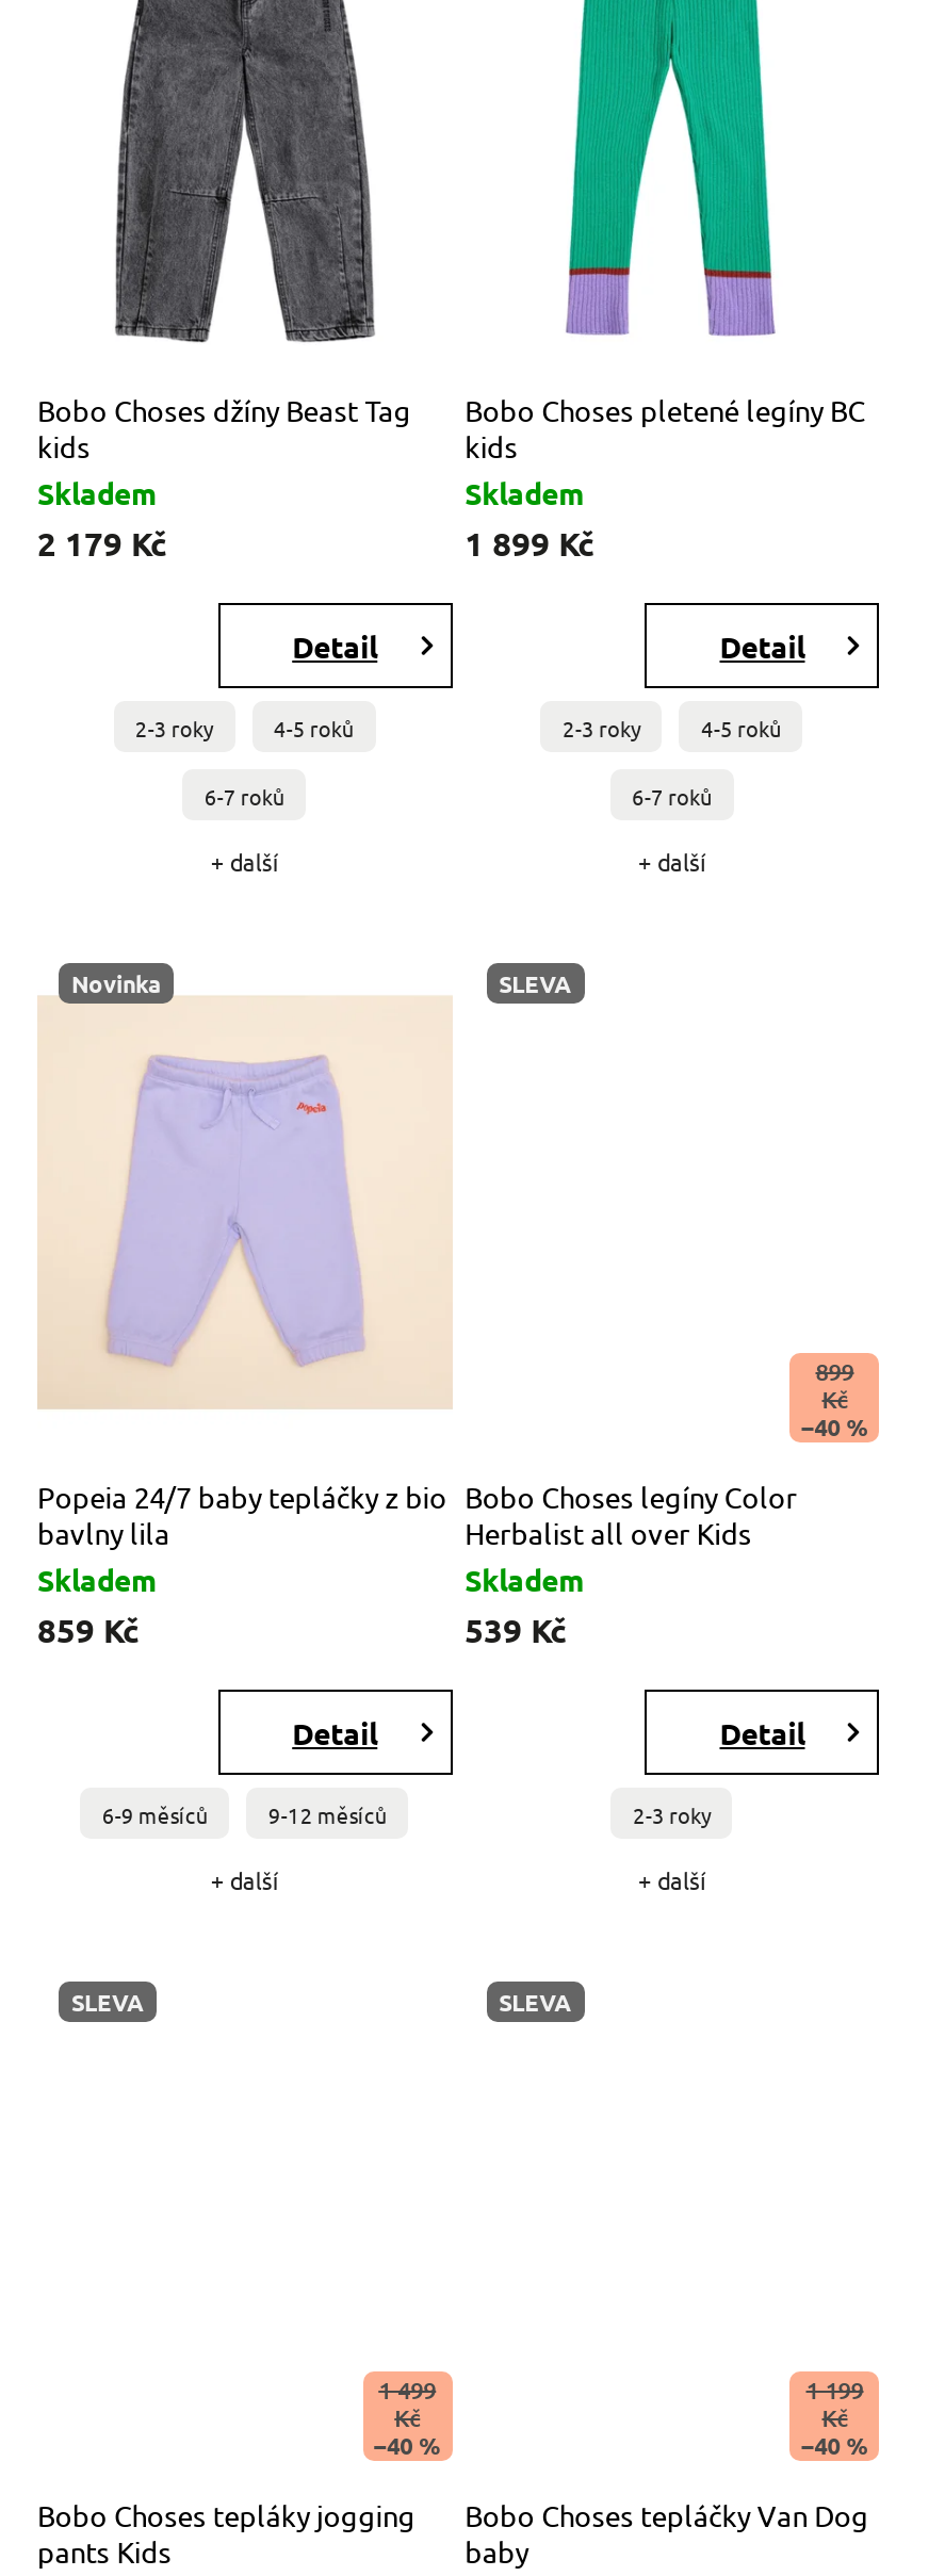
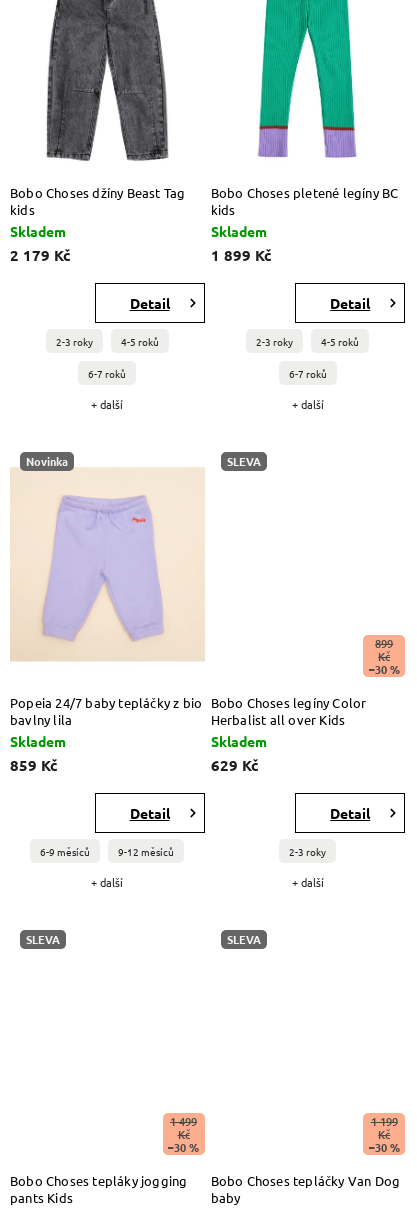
[802,1408,868,1442] –40 % -> [369,661,400,677] –30 %
[465,1609,567,1651] 539 Kč -> [211,755,259,775] 629 Kč
[374,2427,440,2461] –40 % -> [168,1139,199,1155] –30 %
[802,2427,868,2461] –40 % -> [369,1139,400,1155] –30 %

